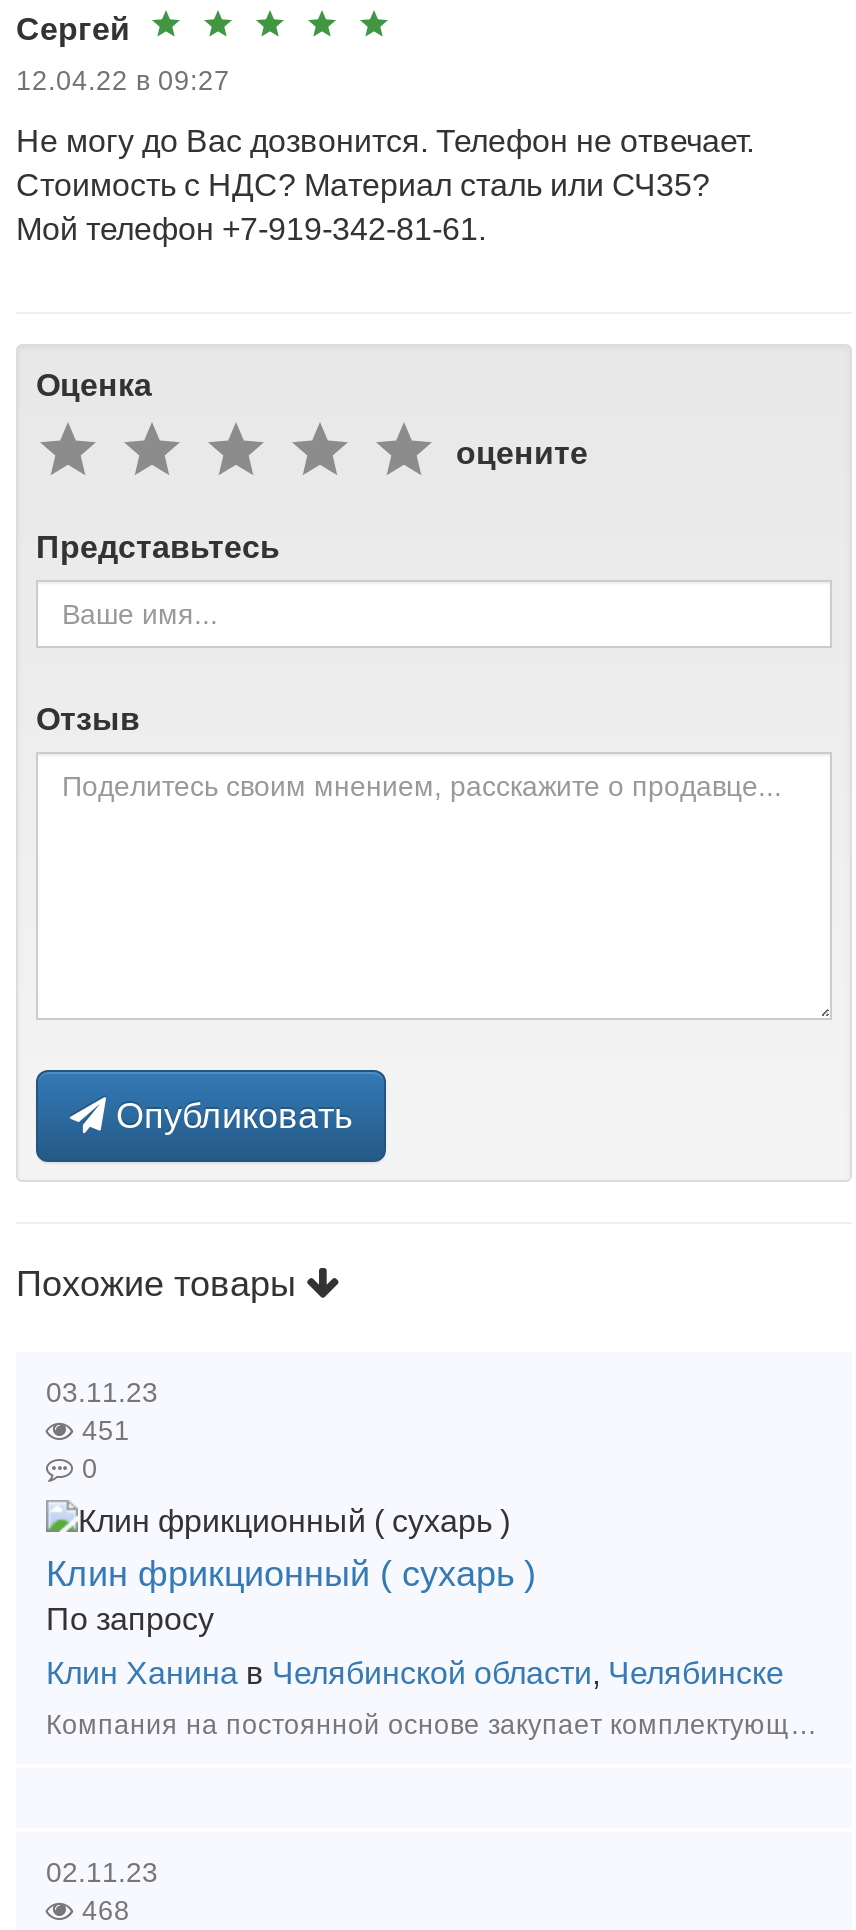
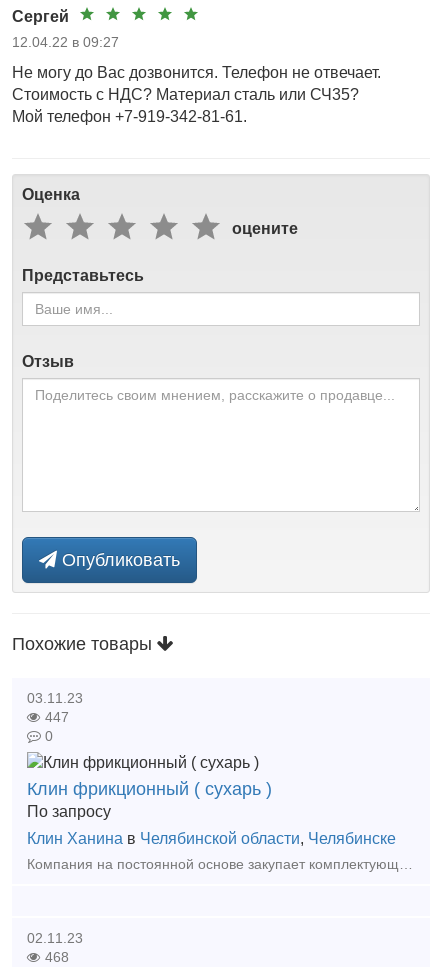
[74,1416,130,1446] 451 -> [41,710,69,725] 447

